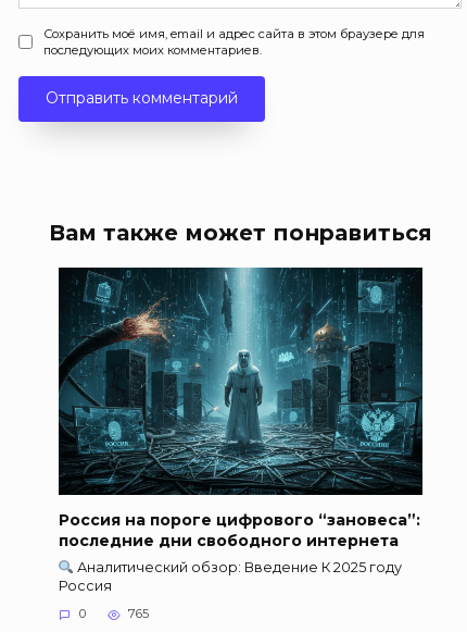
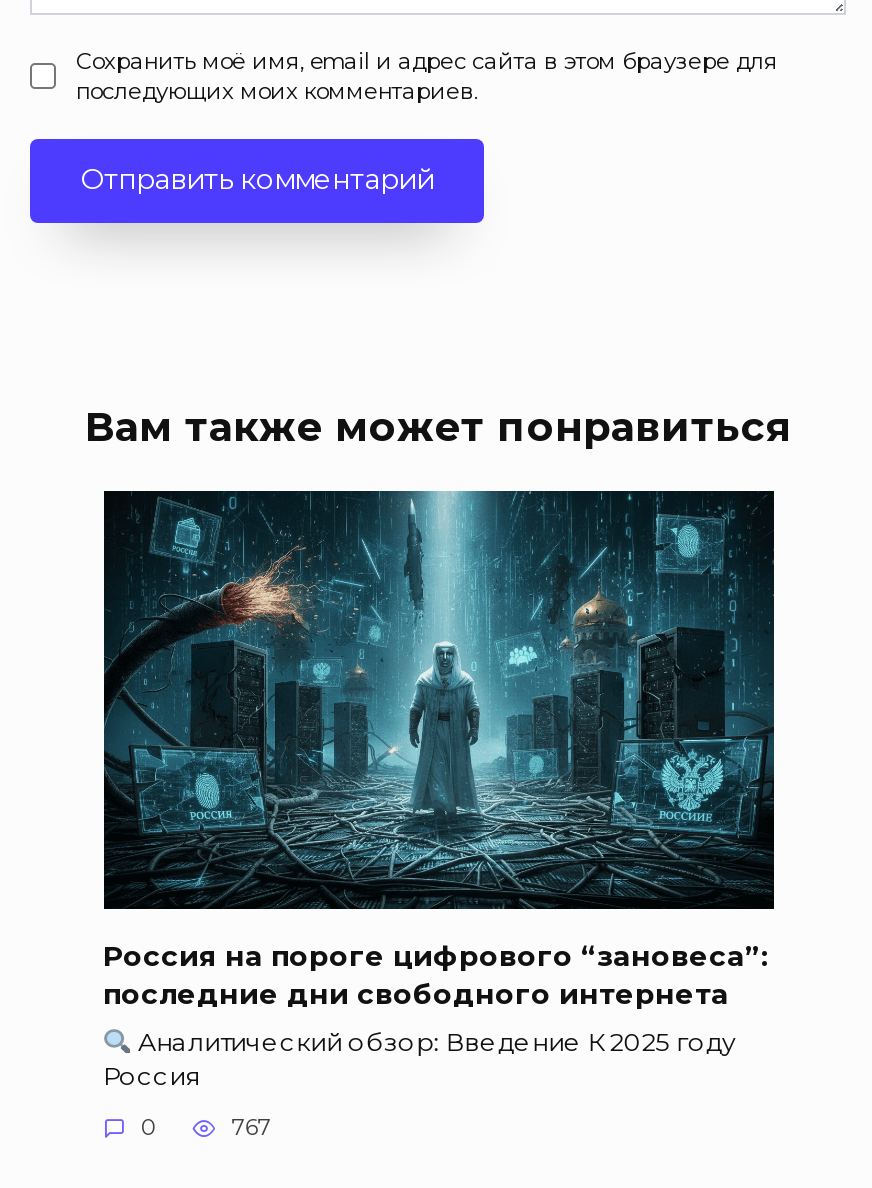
[128,606,148,621] 765 -> [231,1113,271,1141] 767

